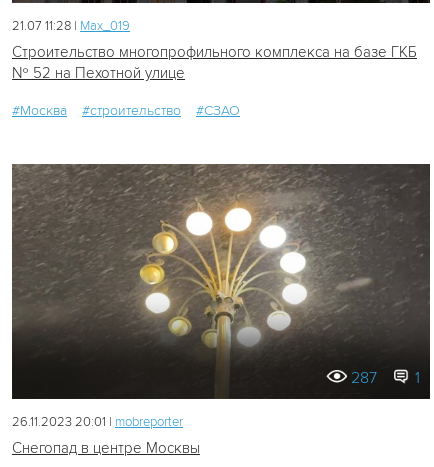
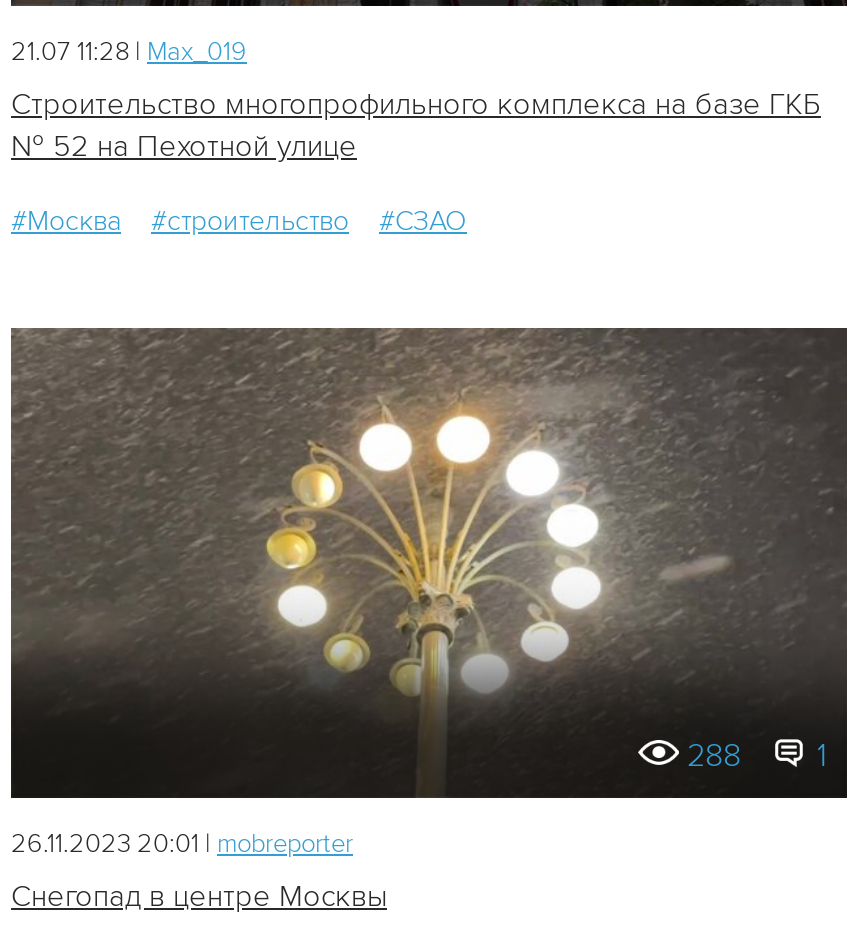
[351,368,420,388] 287 1 -> [687,735,827,775] 288 1

